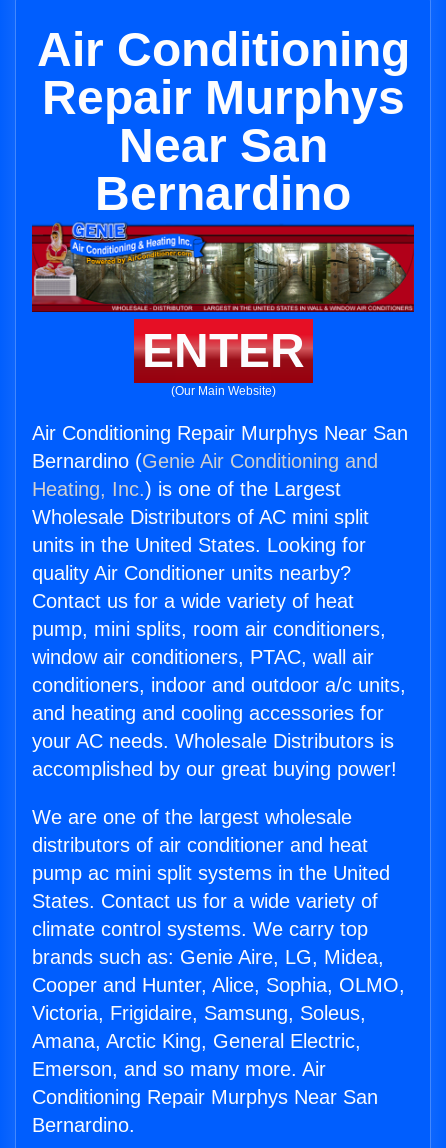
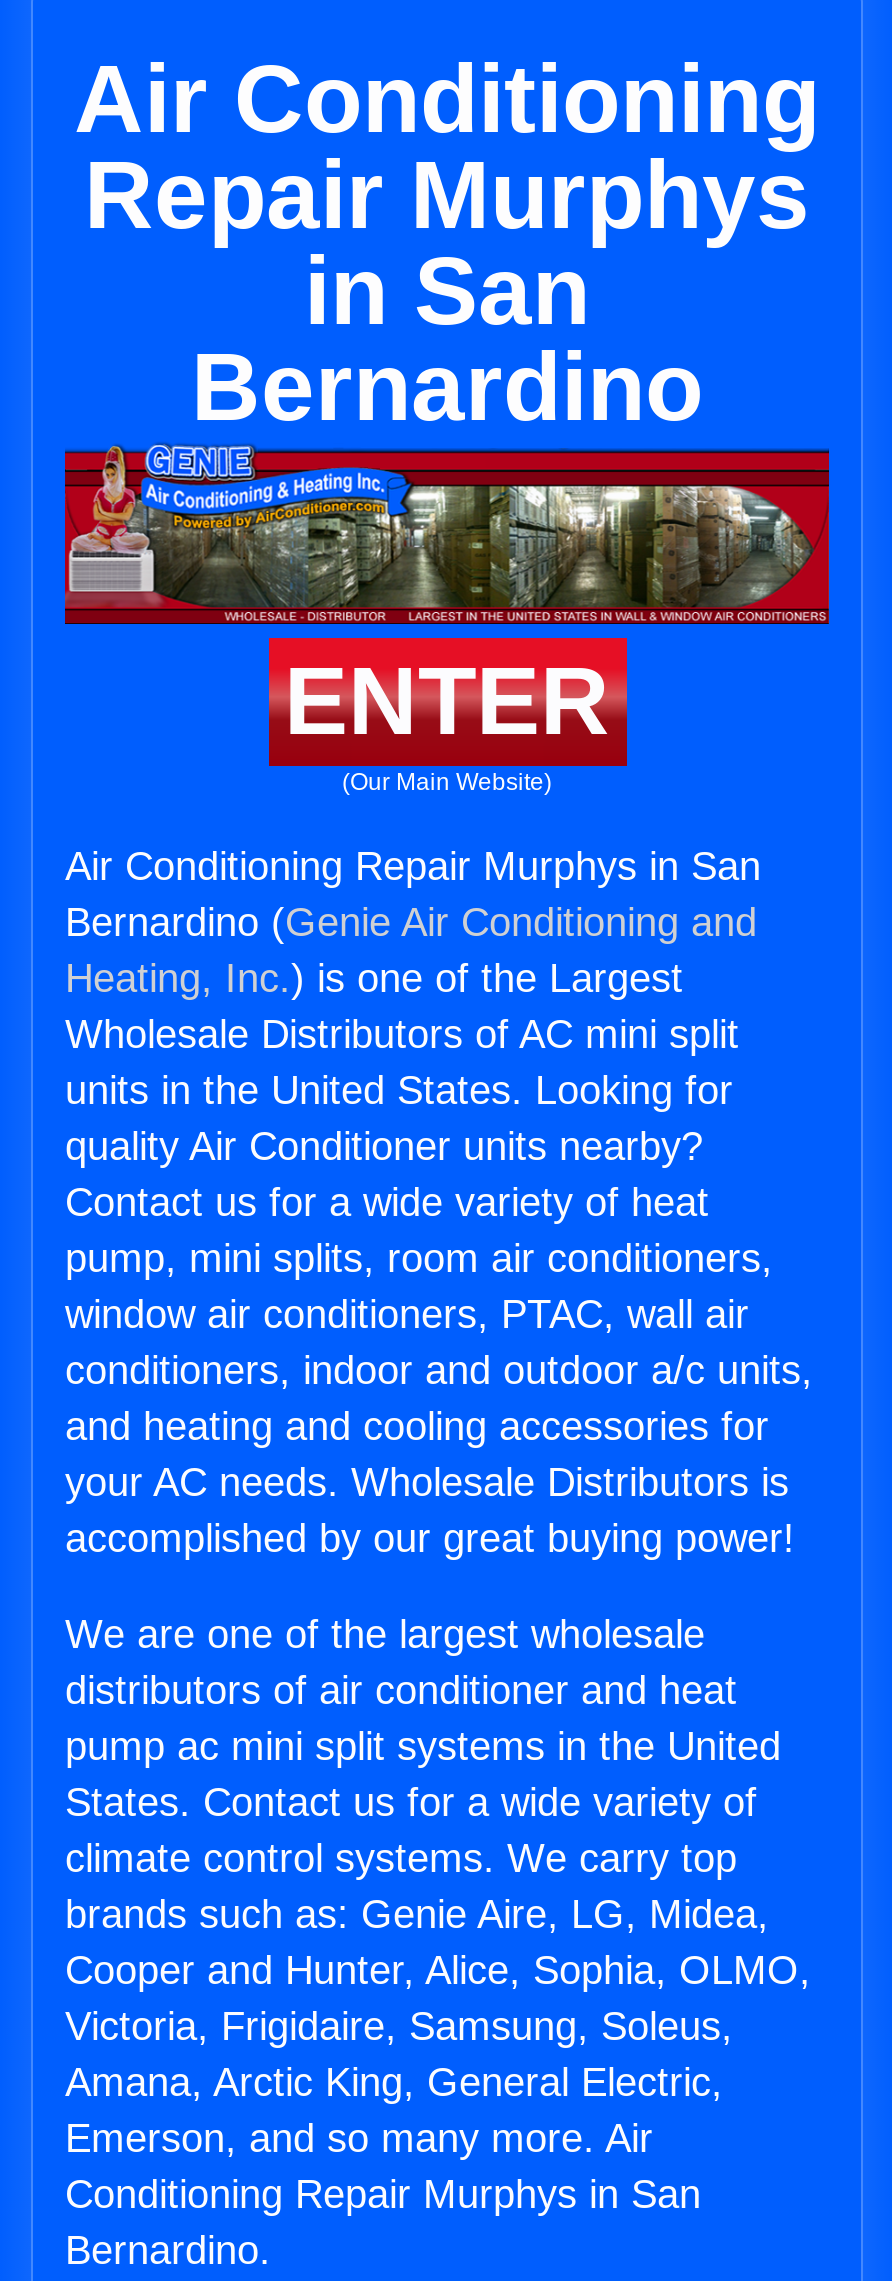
[118,119,327,172] Near San -> [304,238,590,344] in San
[32,422,408,444] Air Conditioning Repair Murphys Near San -> [65,844,761,888] Air Conditioning Repair Murphys in San
[32,1086,378,1108] Conditioning Repair Murphys Near San -> [65,2172,701,2216] Conditioning Repair Murphys in San

